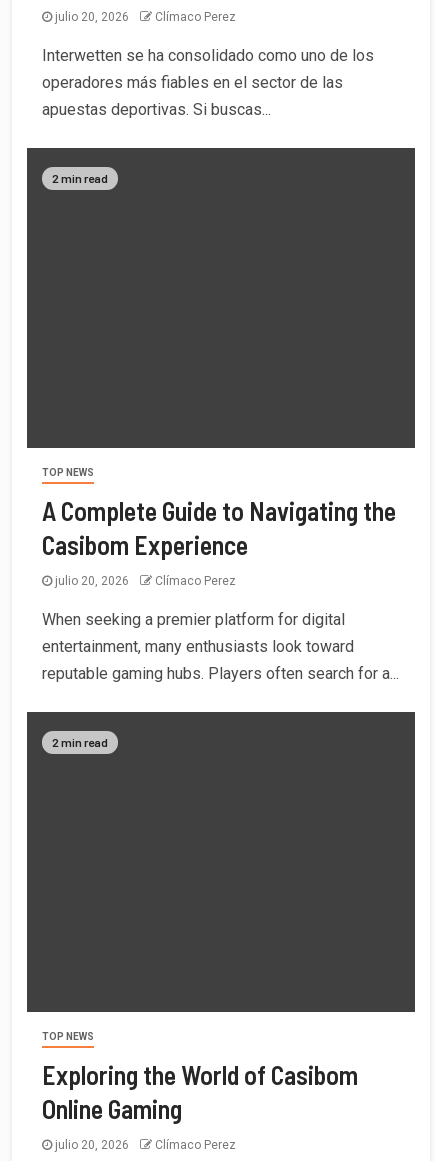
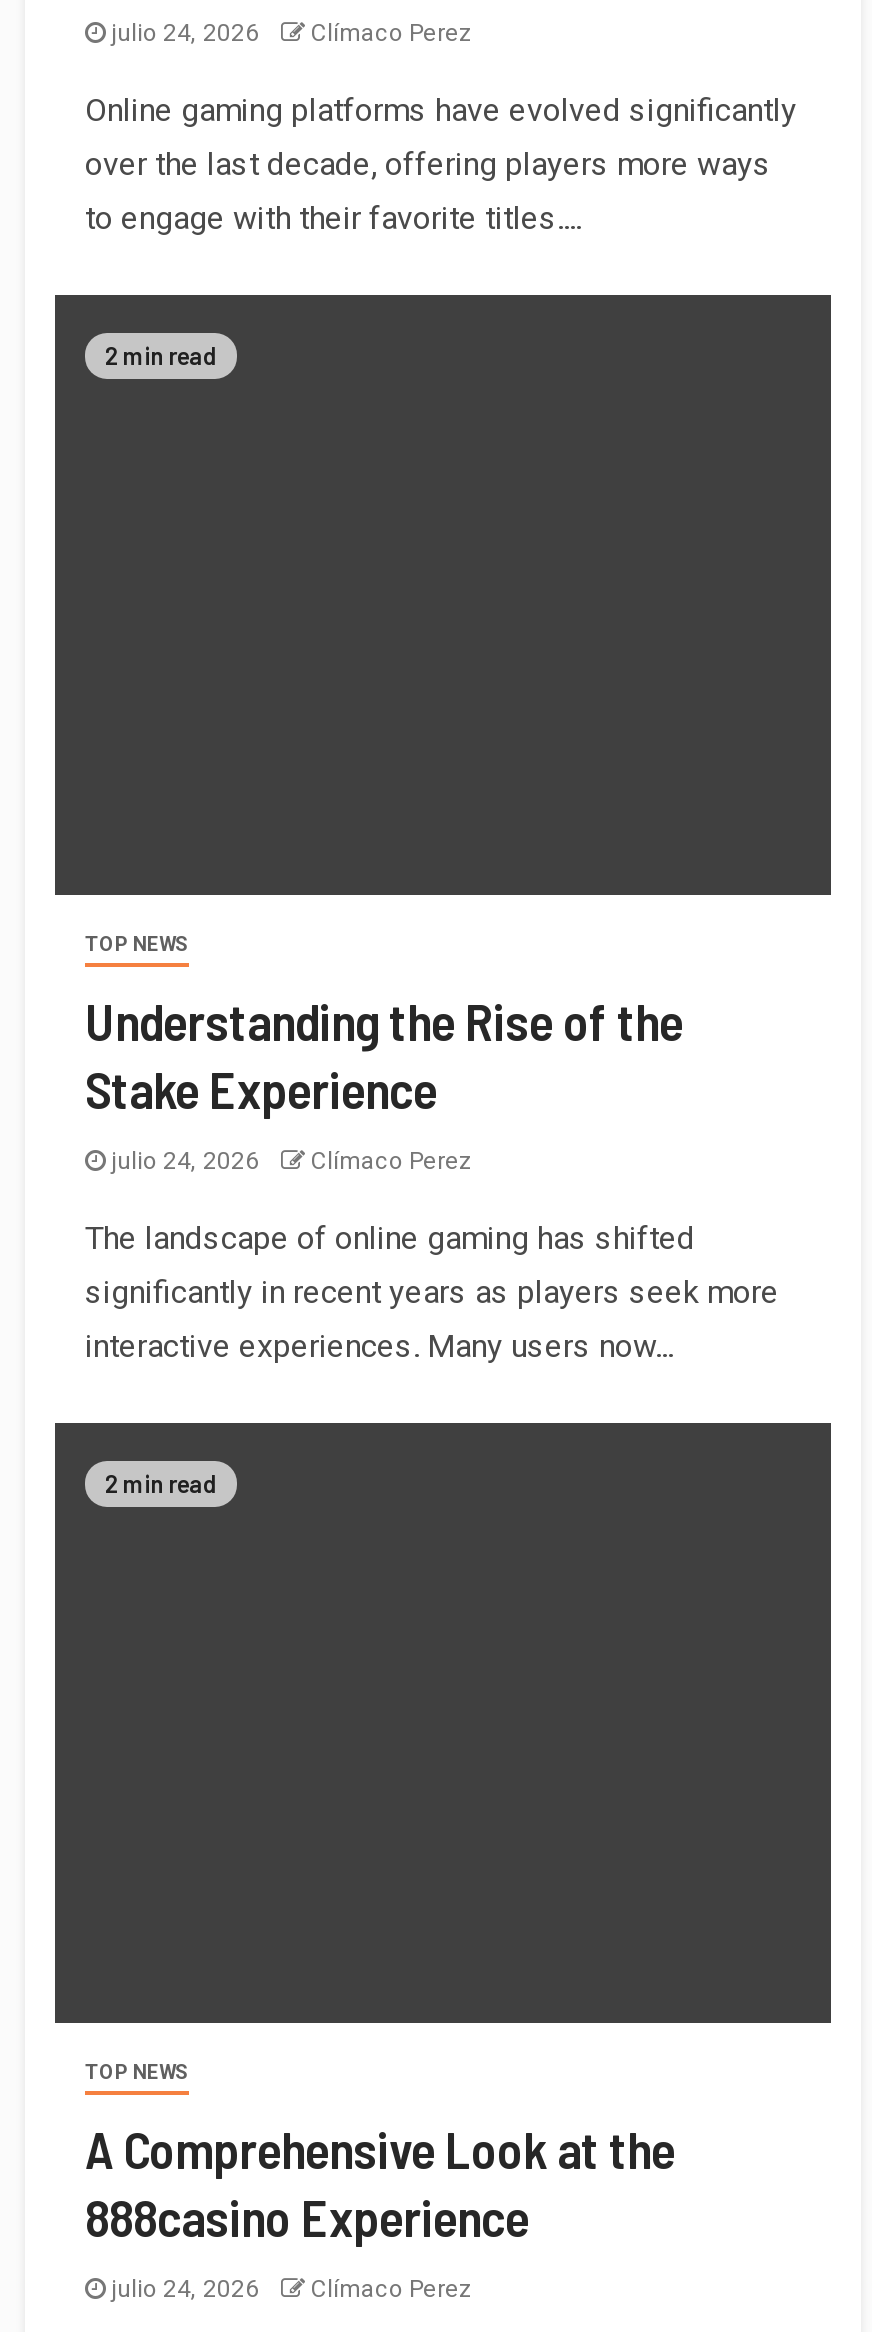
[52,9,236,23] julio 20, 2026 Clímaco Perez -> [105,18,473,46] julio 24, 2026 Clímaco Perez
[42,45,374,118] Interwetten se ha consolidado como uno de los | operadores más fiables en el sector de las | apuestas deportivas. Si buscas... -> [85,90,797,236] Online gaming platforms have evolved significantly | over the last decade, offering players more ways | to engage with their favorite titles....
[42,494,396,559] A Complete Guide to Navigating the | Casibom Experience -> [85,988,683,1118] Understanding the Rise of the | Stake Experience
[52,573,236,587] julio 20, 2026 Clímaco Perez -> [105,1146,473,1174] julio 24, 2026 Clímaco Perez
[42,609,399,682] When seeking a premier platform for digital | entertainment, many enthusiasts look toward | reputable gaming hubs. Players often search for a... -> [85,1218,779,1364] The landscape of online gaming has shifted | significantly in recent years as players seek more | interactive experiences. Many users now...
[42,1058,358,1123] Exploring the World of Casibom | Online Gaming -> [85,2116,675,2246] A Comprehensive Look at the | 888casino Experience
[52,1137,236,1151] julio 20, 2026 Clímaco Perez -> [105,2274,473,2302] julio 24, 2026 Clímaco Perez

